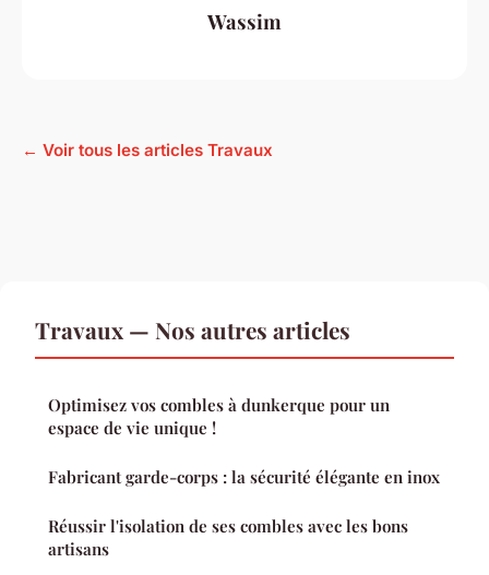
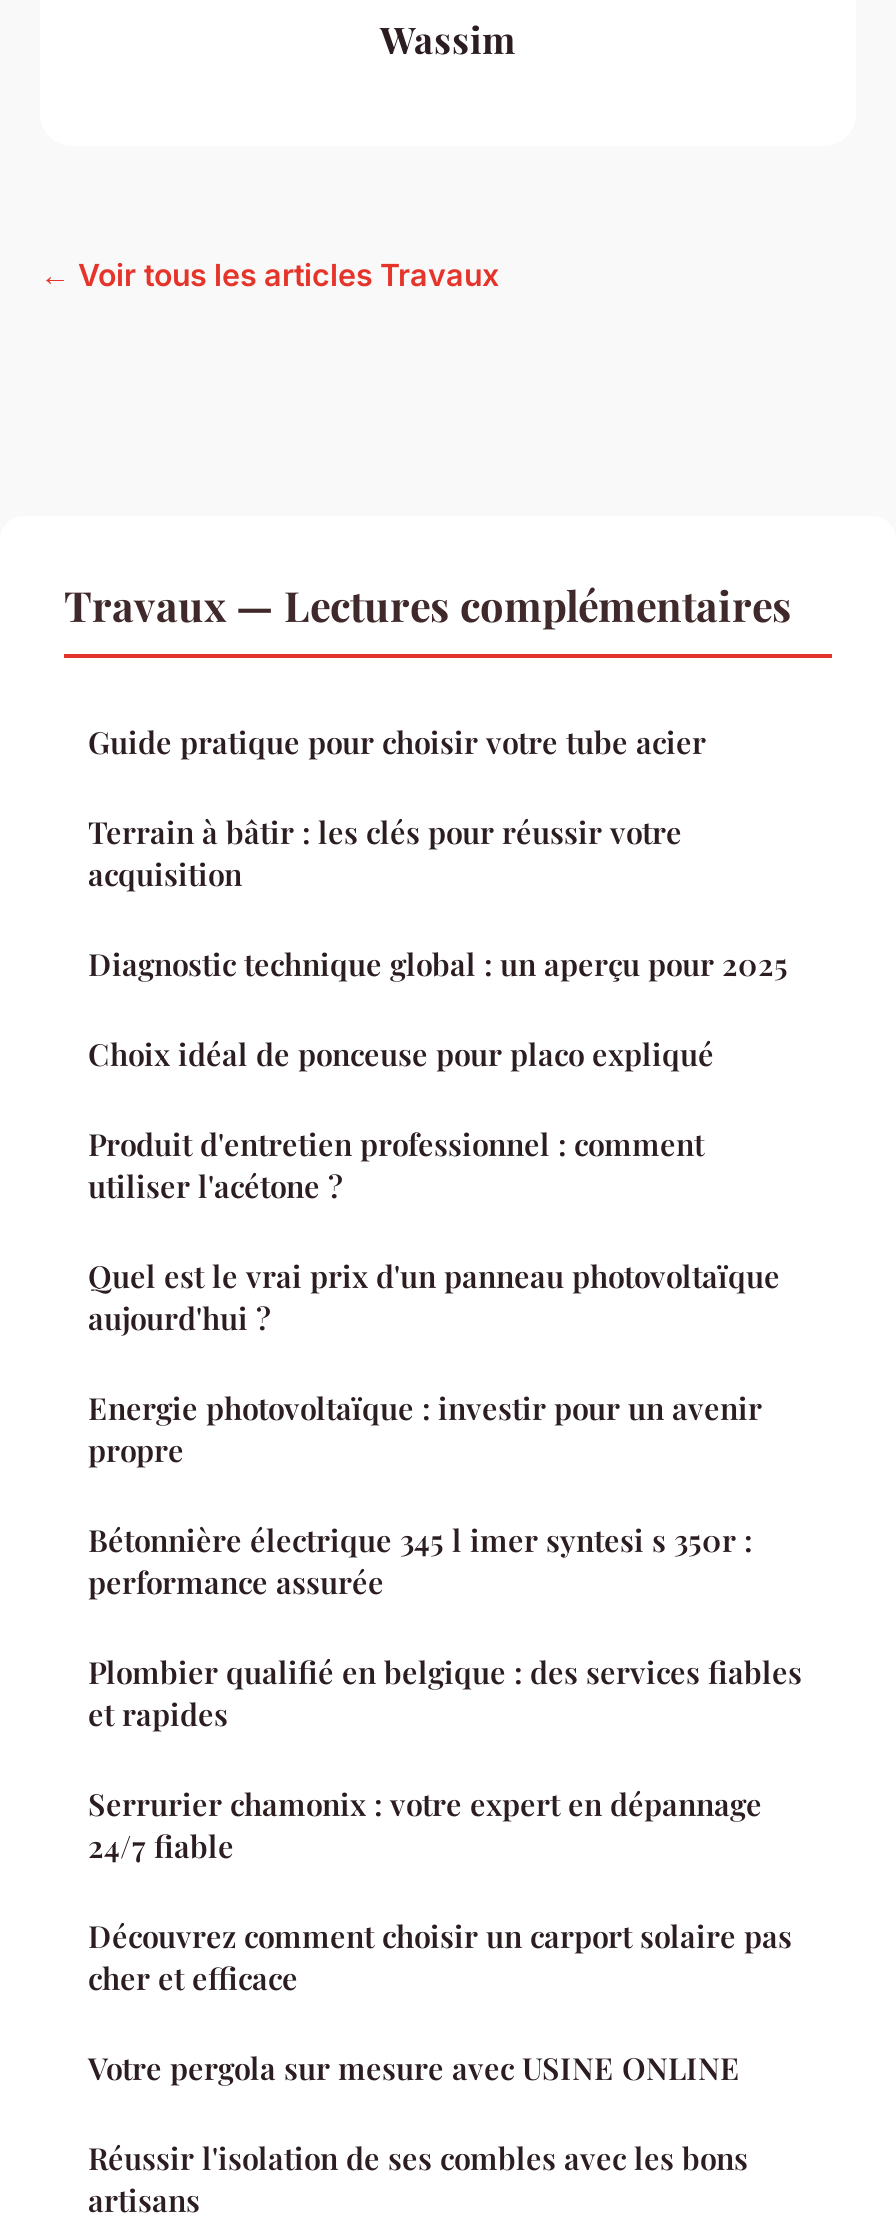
[35,314,440,488] Travaux — Nos autres articles | Optimisez vos combles à dunkerque pour un | espace de vie unique ! | Fabricant garde-corps : la sécurité élégante en inox -> [64,576,802,2088] Travaux — Lectures complémentaires | Guide pratique pour choisir votre tube acier | Terrain à bâtir : les clés pour réussir votre | acquisition | Diagnostic technique global : un aperçu pour 2025 | Choix idéal de ponceuse pour placo expliqué | Produit d'entretien professionnel : comment | utiliser l'acétone ? | Quel est le vrai prix d'un panneau photovoltaïque | aujourd'hui ? | Energie photovoltaïque : investir pour un avenir | propre | Bétonnière électrique 345 l imer syntesi s 350r : | performance assurée | Plombier qualifié en belgique : des services fiables | et rapides | Serrurier chamonix : votre expert en dépannage | 24/7 fiable | Découvrez comment choisir un carport solaire pas | cher et efficace | Votre pergola sur mesure avec USINE ONLINE

